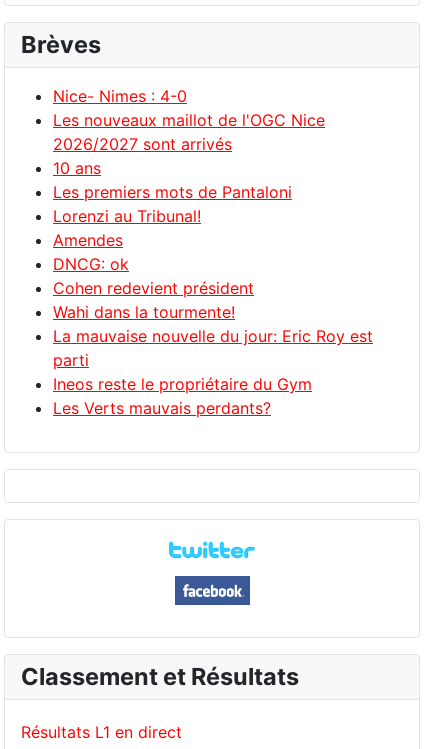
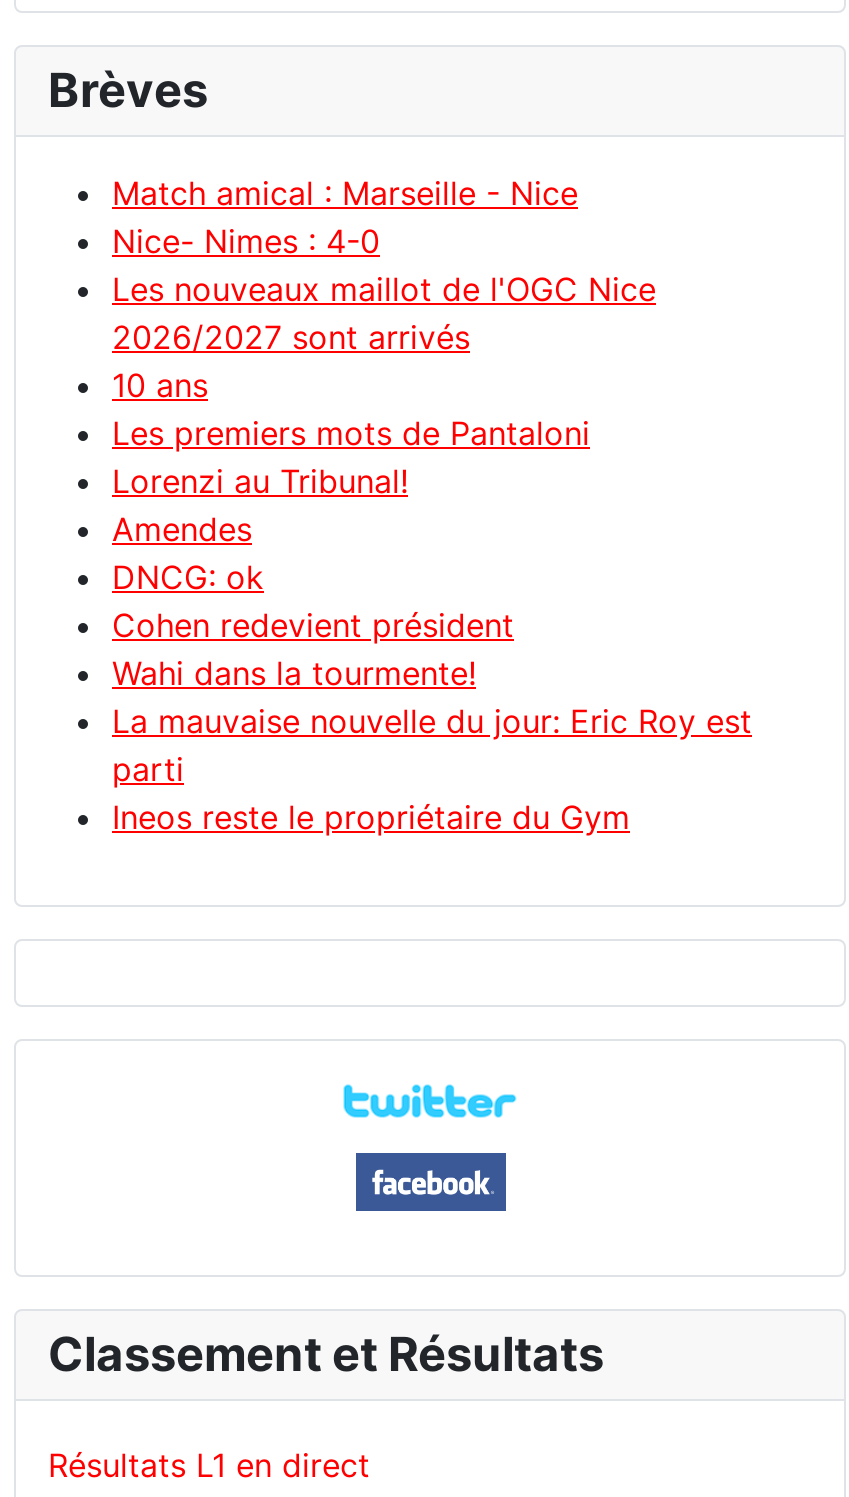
none -> [112,174,578,214] Match amical : Marseille - Nice
moved [53,86,373,394] -> [112,222,752,838]: Nice- Nimes : 4-0 | Les nouveaux maillot de l'OGC Nice | 2026/2027 sont arrivés | ... | parti | Ineos reste le propriétaire du Gym
[53,398,271,418] Les Verts mauvais perdants? -> none

